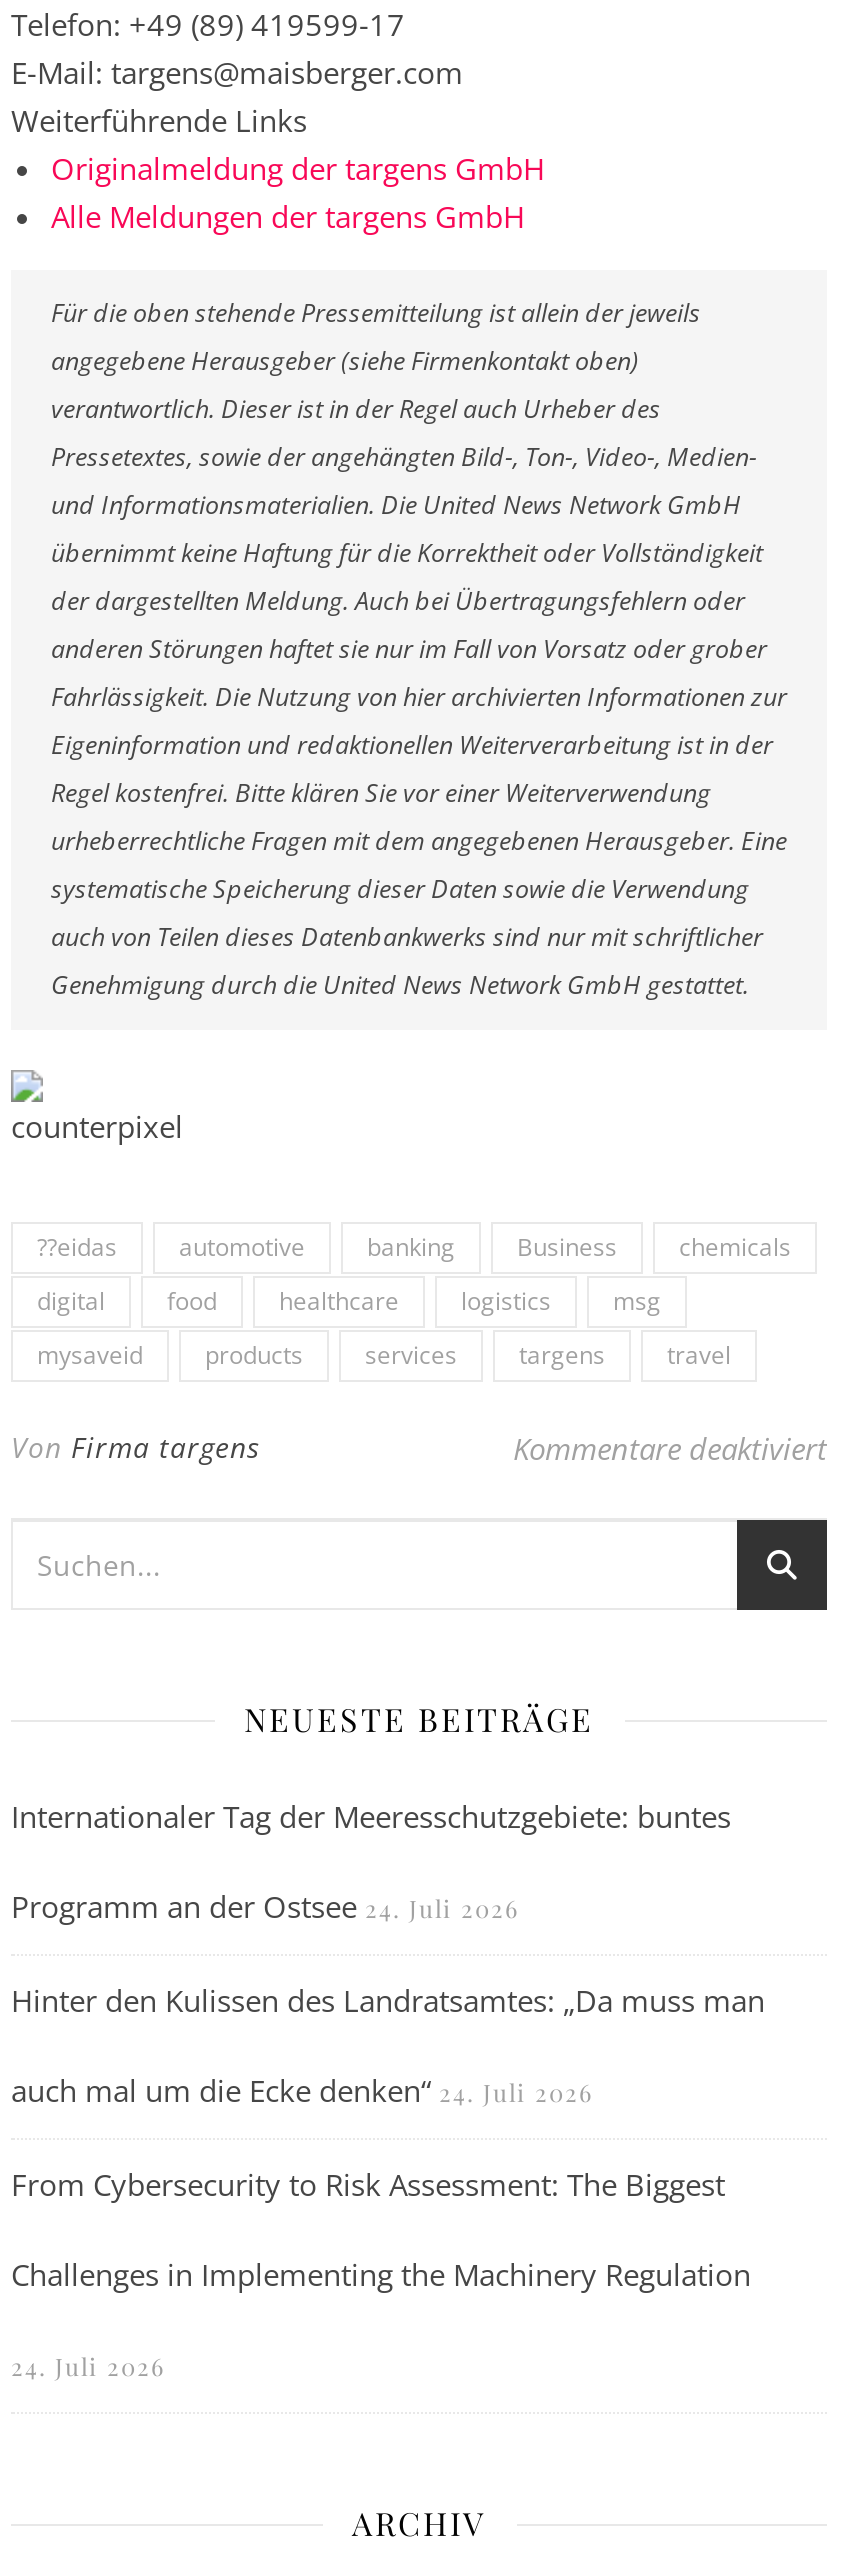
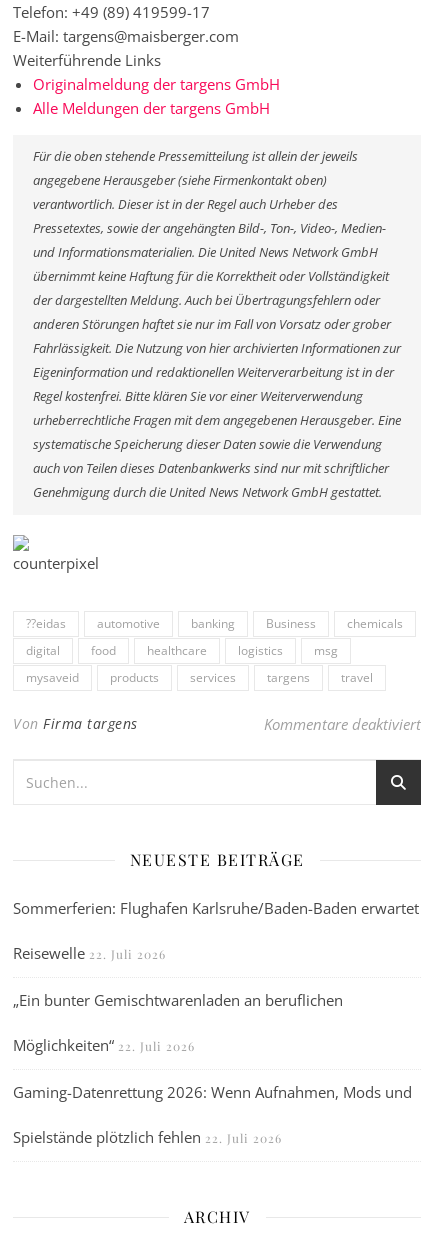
[11,1796,765,2382] Internationaler Tag der Meeresschutzgebiete: buntes | Programm an der Ostsee 24. Juli 2026 | Hinter den Kulissen des Landratsamtes: „Da muss man | auch mal um die Ecke denken“ 24. Juli 2026 | From Cybersecurity to Risk Assessment: The Biggest | Challenges in Implementing the Machinery Regulation | 24. Juli 2026 -> [13,898,419,1147] Sommerferien: Flughafen Karlsruhe/Baden-Baden erwartet | Reisewelle 22. Juli 2026 | „Ein bunter Gemischtwarenladen an beruflichen | Möglichkeiten“ 22. Juli 2026 | Gaming-Datenrettung 2026: Wenn Aufnahmen, Mods und | Spielstände plötzlich fehlen 22. Juli 2026

